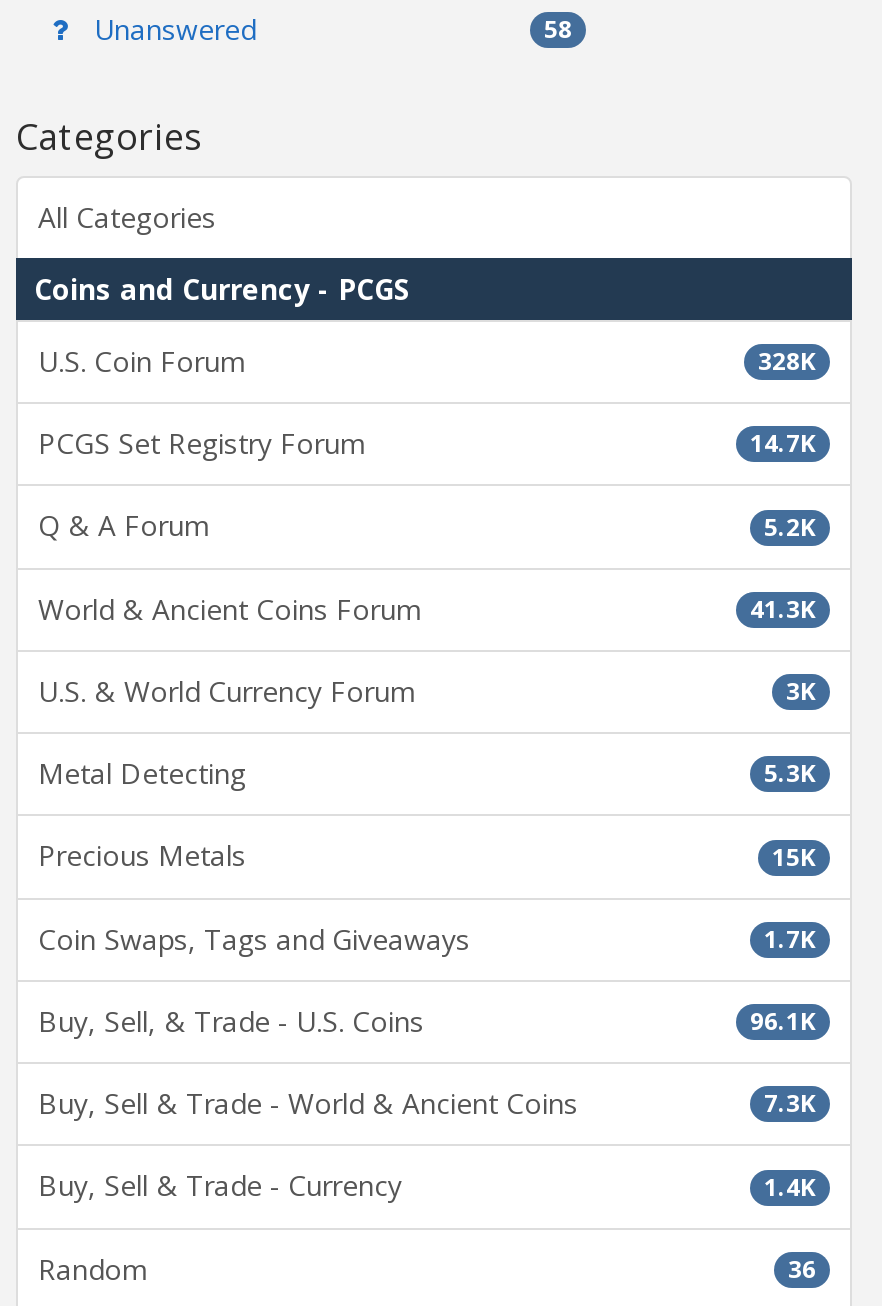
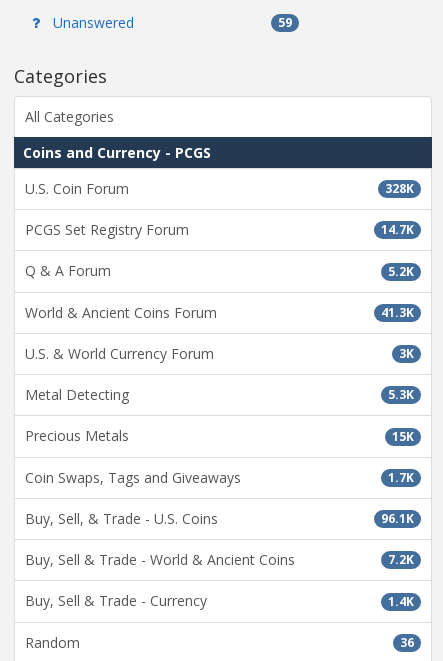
[544,12,572,46] 58 -> [278,14,292,31] 59
[764,1086,816,1120] 7.3K -> [388,551,414,568] 7.2K

